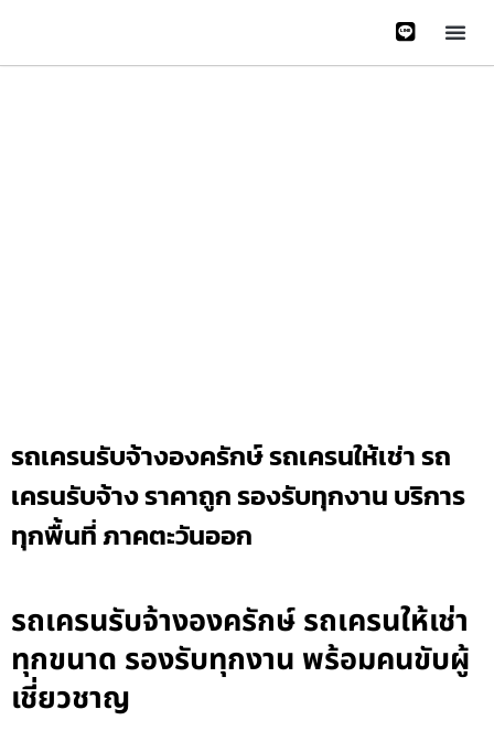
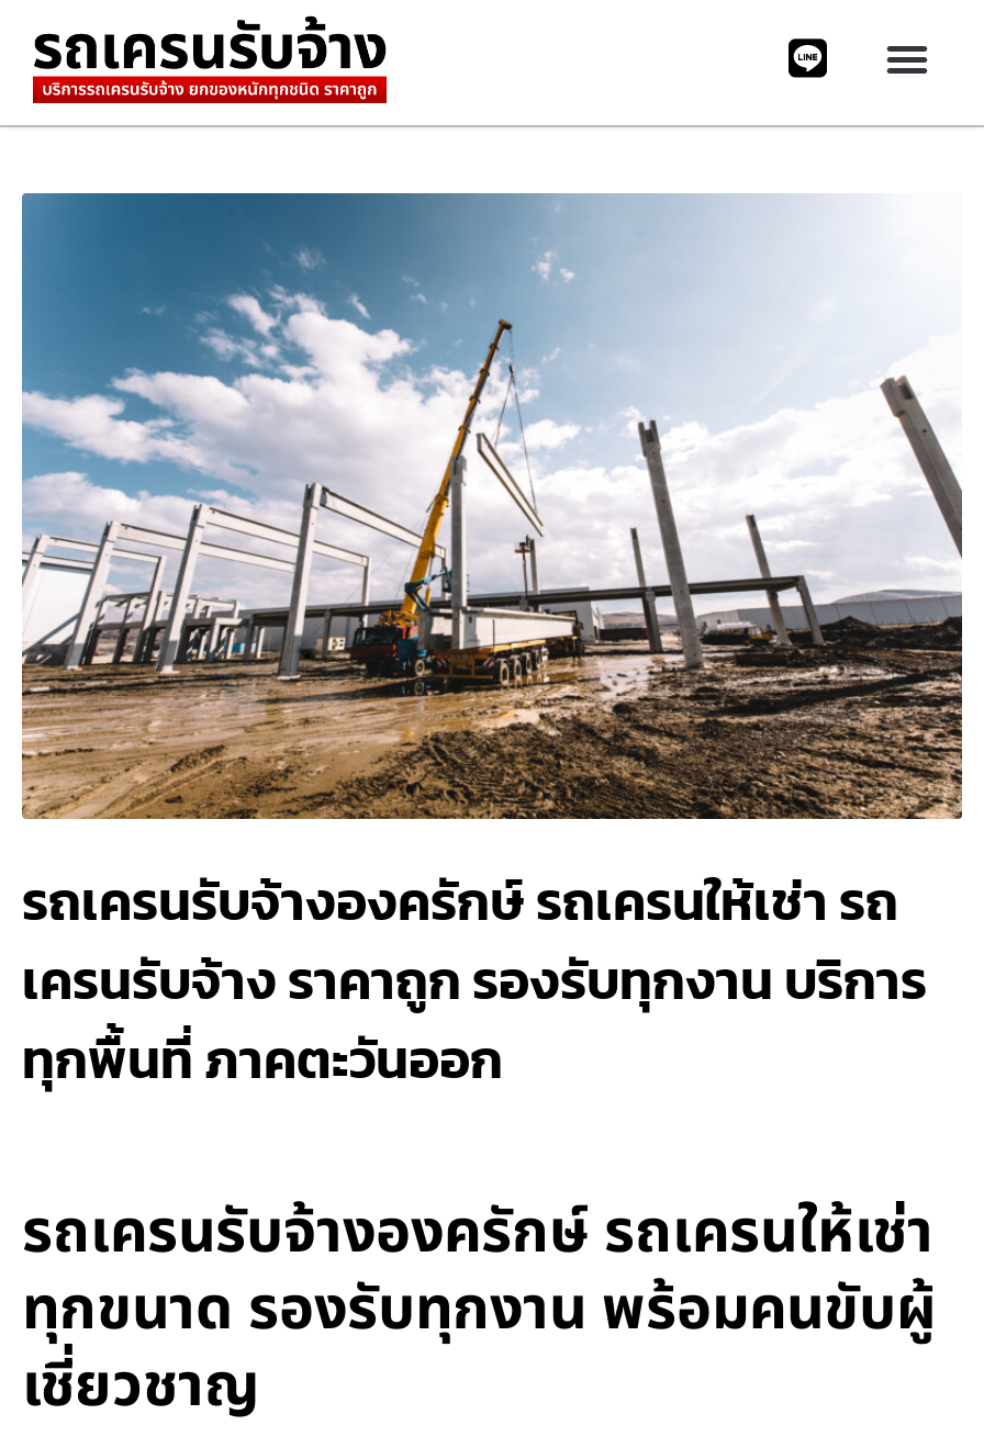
none -> [20,191,964,821] [image]
none -> [31,13,389,105] [image]

